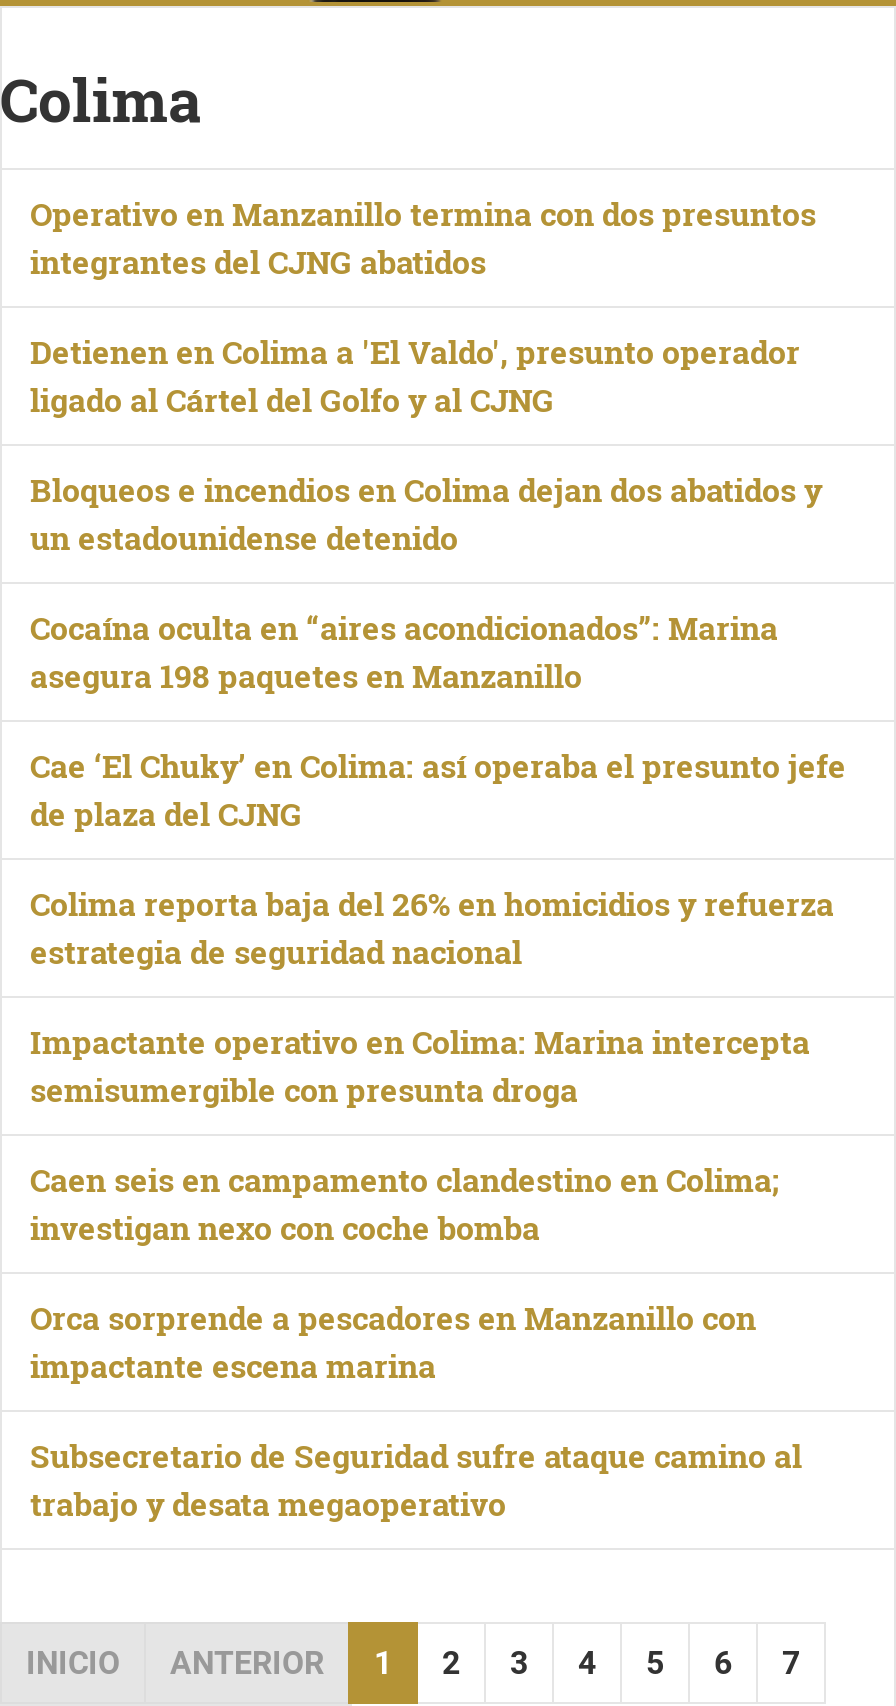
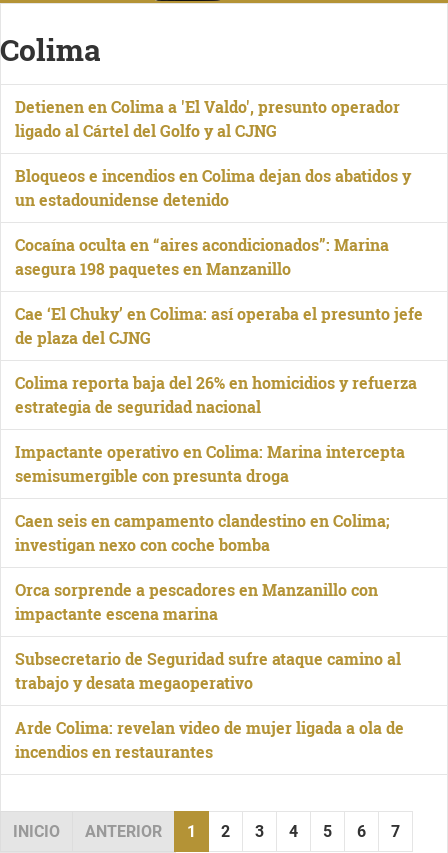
[30,192,816,282] Operativo en Manzanillo termina con dos presuntos | integrantes del CJNG abatidos -> none
moved [30,330,846,1524] -> [15,96,423,693]: Detienen en Colima a 'El Valdo', presunto operador | ligado al Cártel del Golfo y al CJNG | Bloqueos e incendios en Colima dejan dos abatidos y | ... | Subsecretario de Seguridad sufre ataque camino al | trabajo y desata megaoperativo
none -> [15,717,404,762] Arde Colima: revelan video de mujer ligada a ola de | incendios en restaurantes

